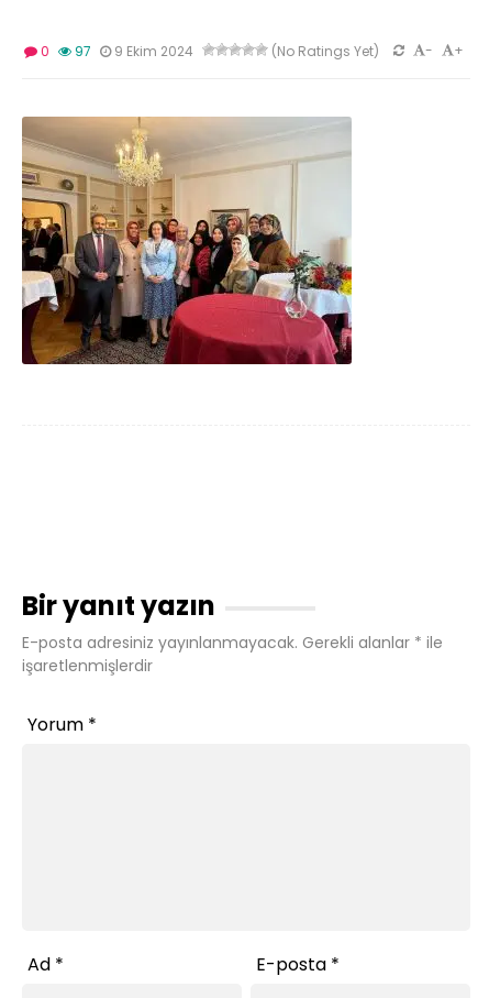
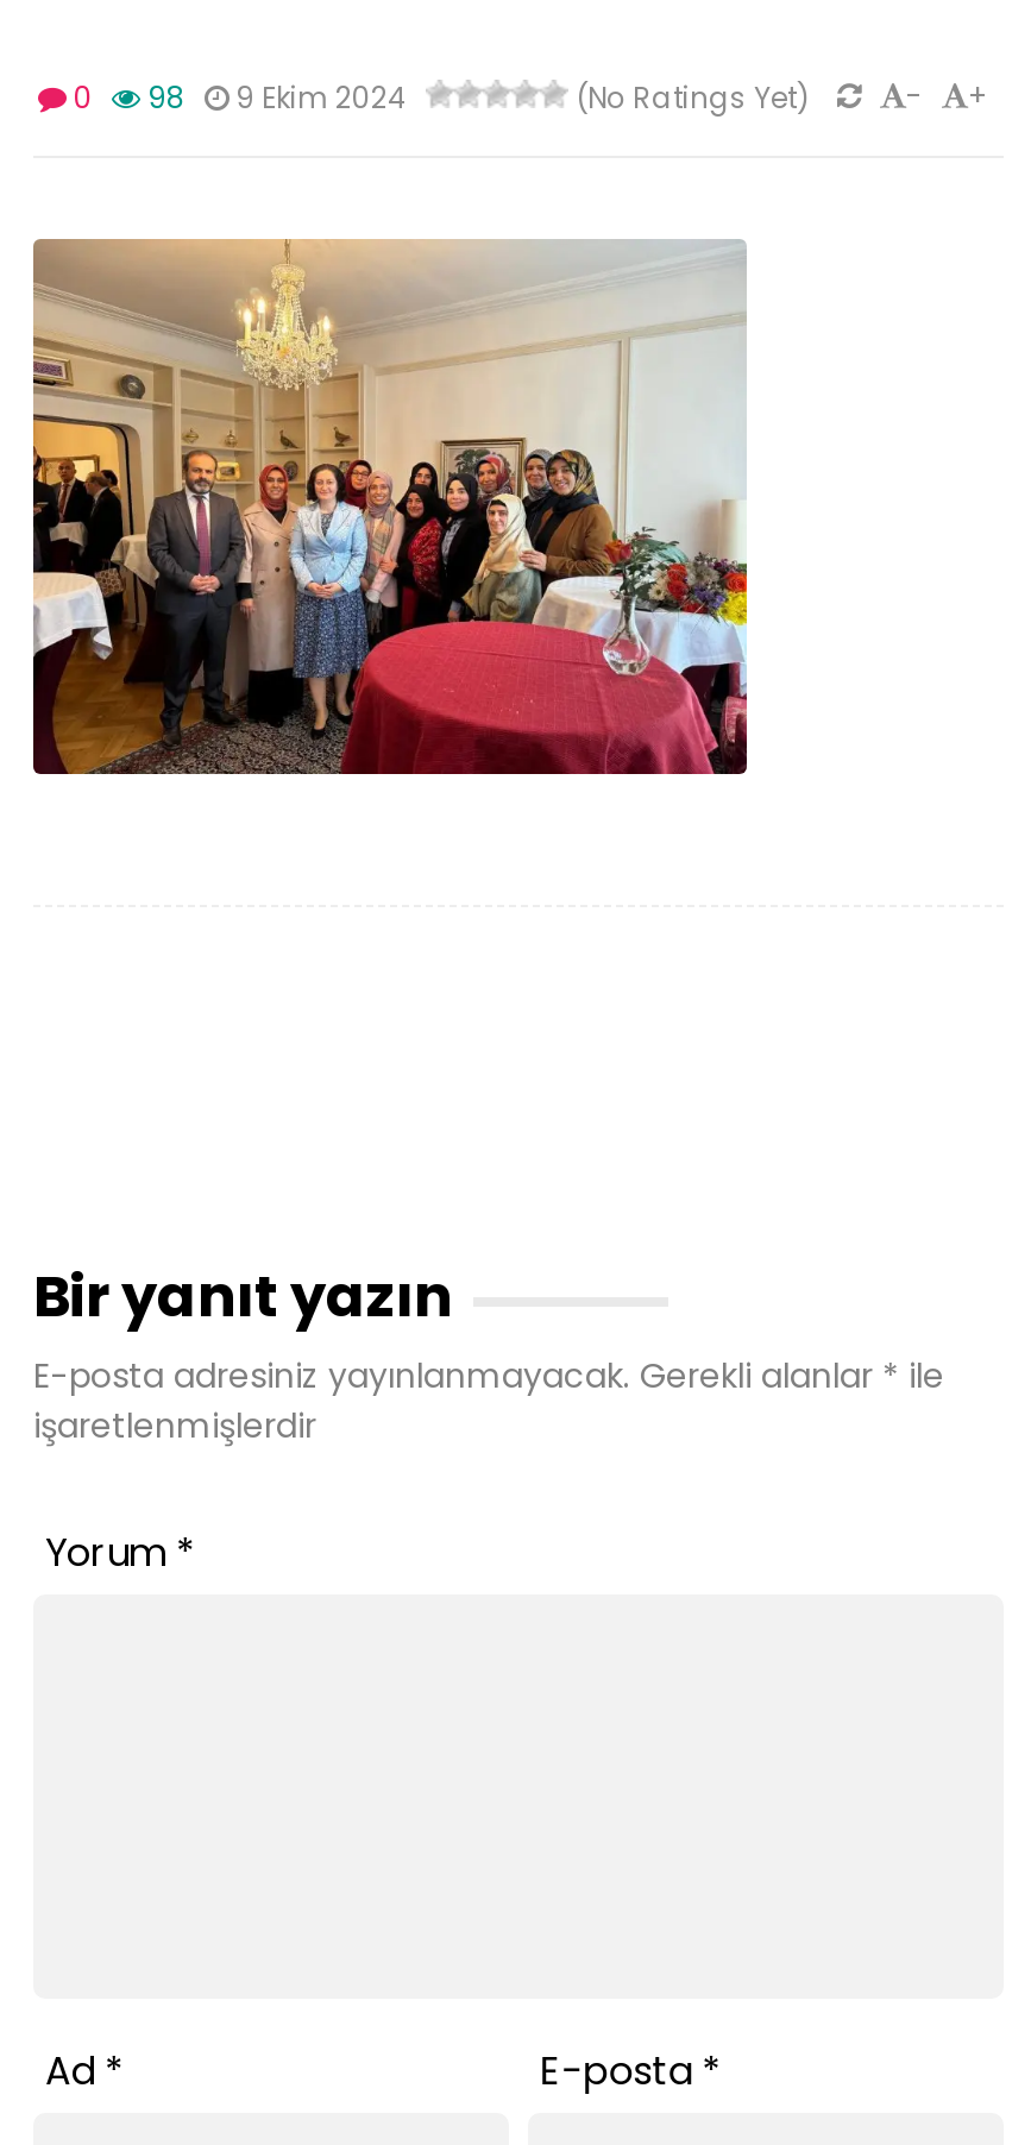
[37,42,193,61] 0 97 9 Ekim 2024 -> [67,78,407,118] 0 98 9 Ekim 2024

